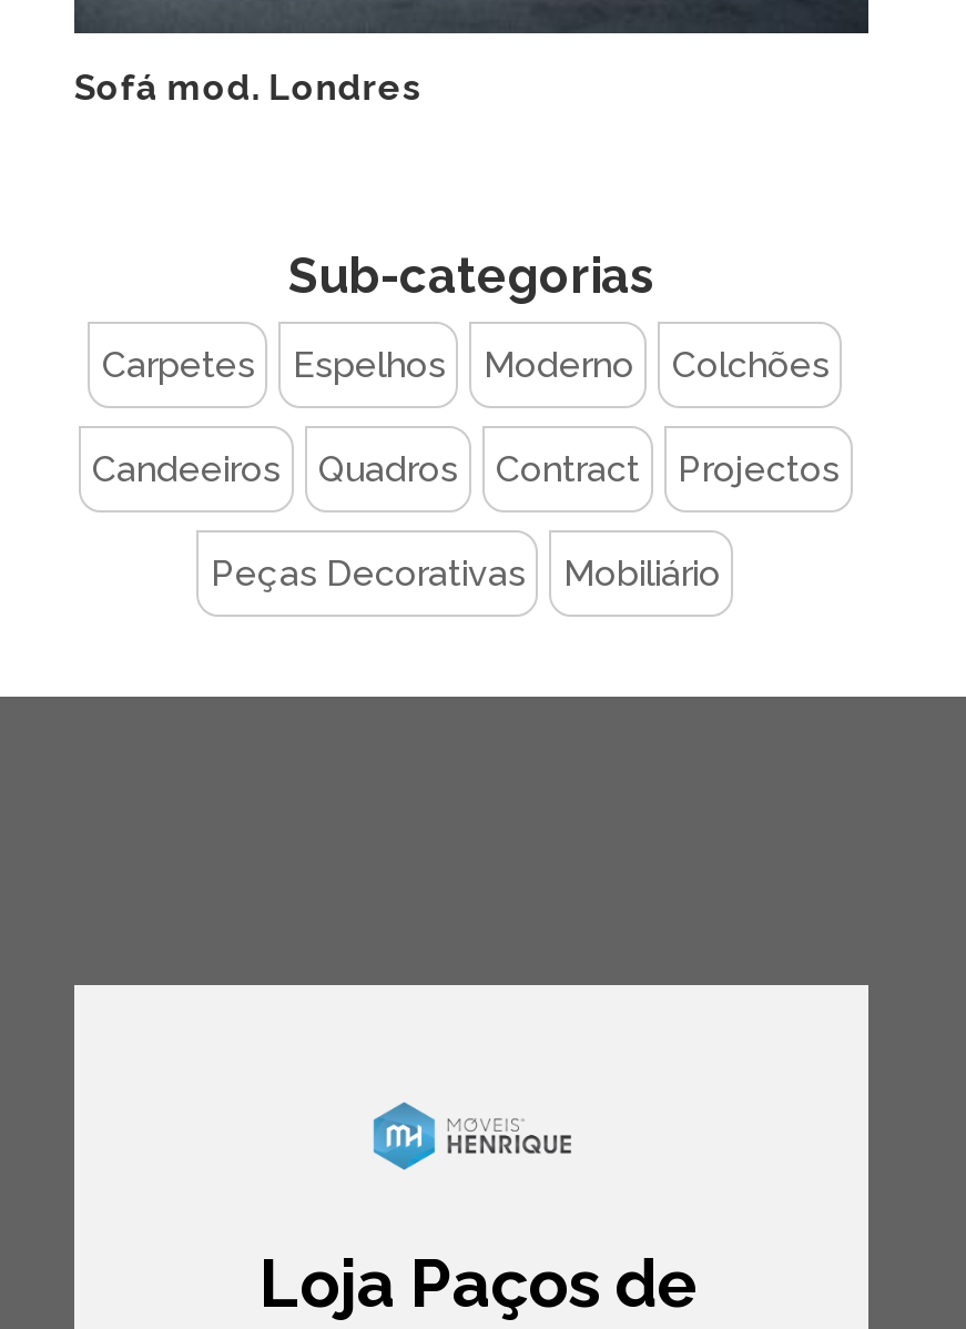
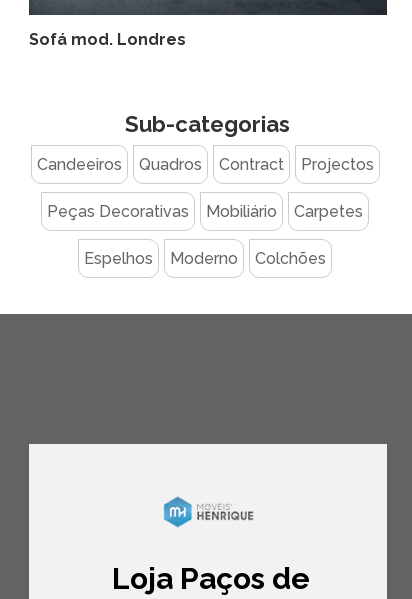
moved [102,344,830,386] -> [84,202,363,268]: Carpetes | Espelhos | Moderno | Colchões
moved [92,449,840,595] -> [37,155,374,221]: Candeeiros | Quadros | Contract | Projectos | Peças Decorativas | Mobiliário

